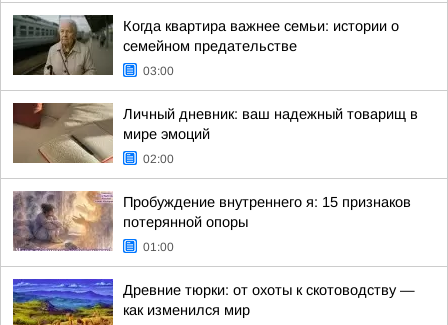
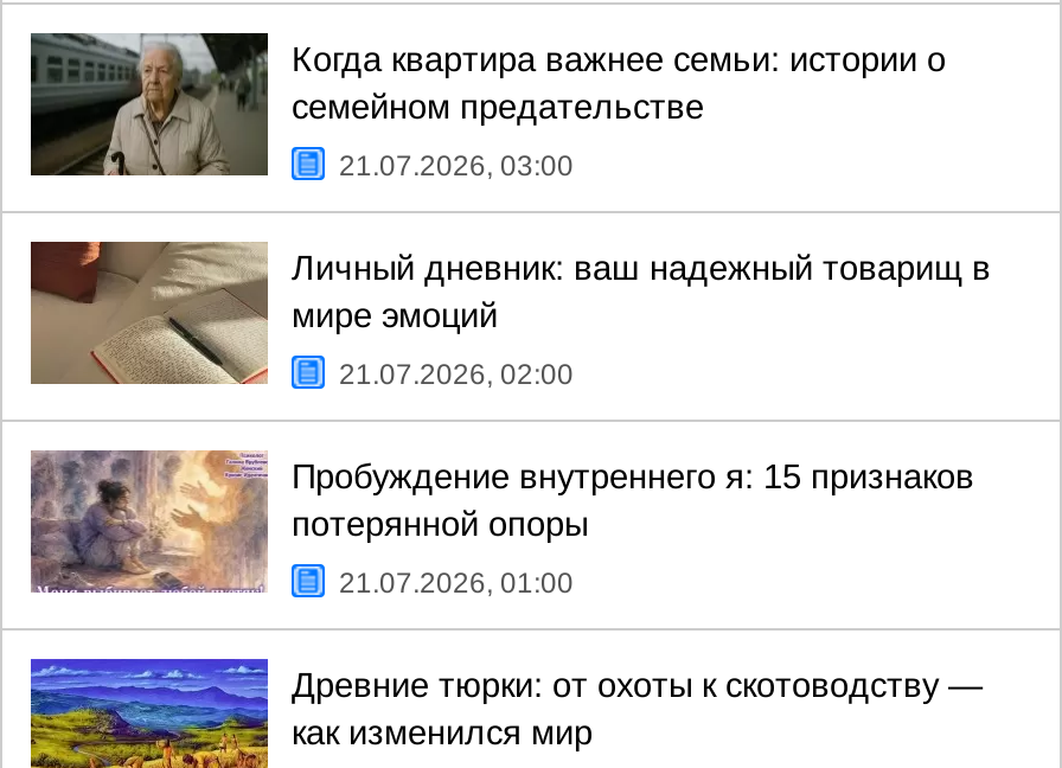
[143,64,174,78] 03:00 -> [339,149,574,183] 21.07.2026, 03:00
[143,152,174,166] 02:00 -> [339,358,574,391] 21.07.2026, 02:00
[143,240,174,254] 01:00 -> [339,567,574,600] 21.07.2026, 01:00

